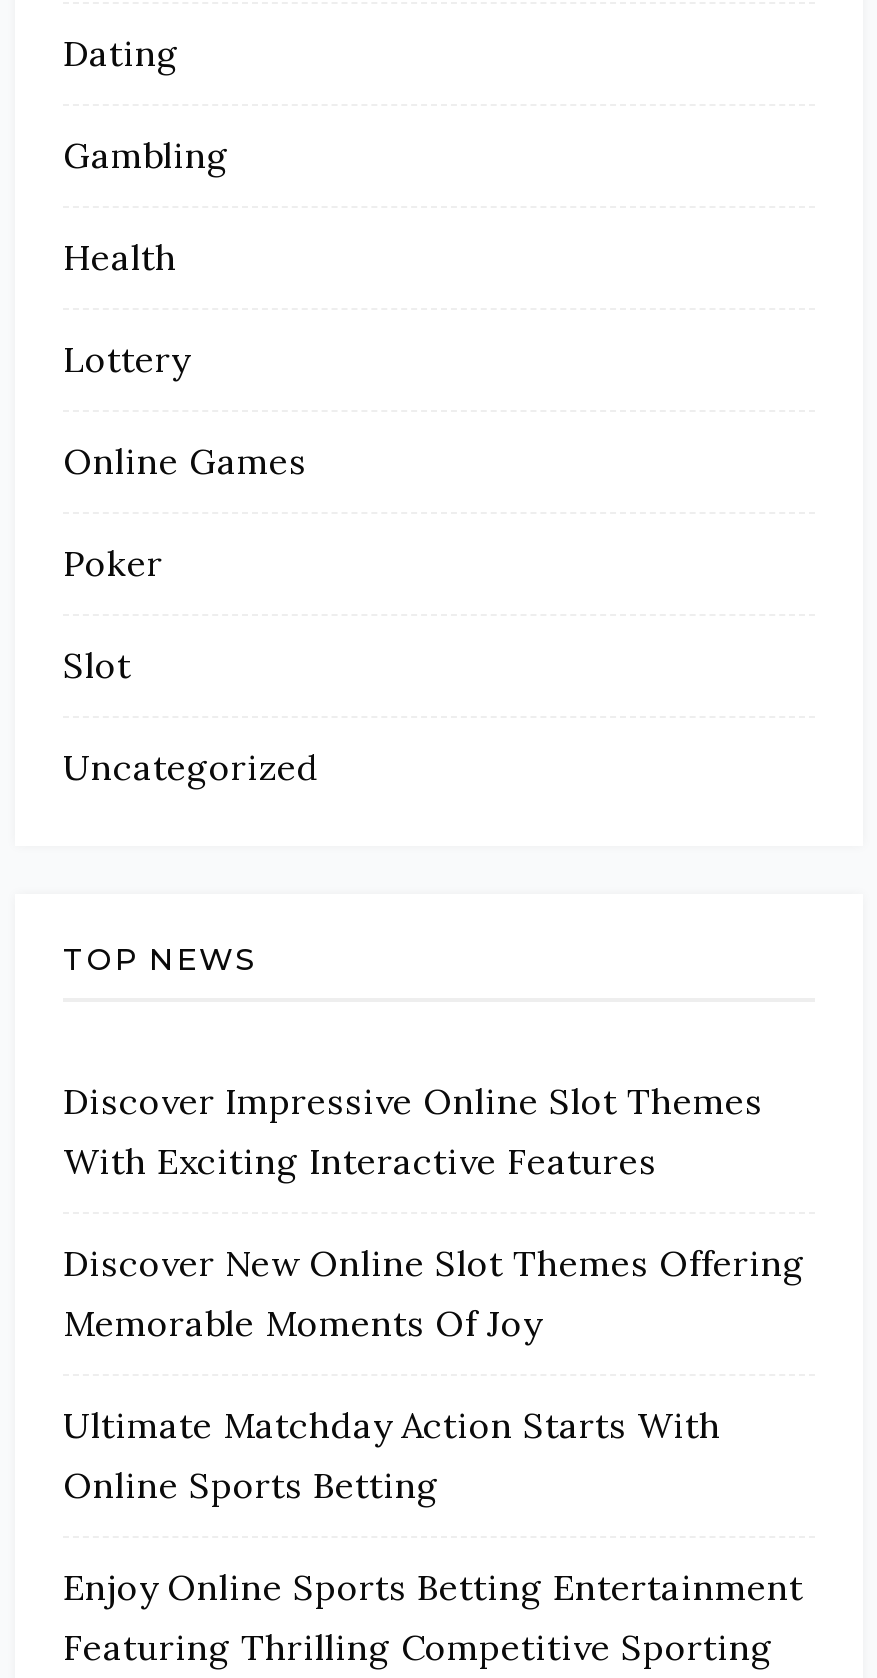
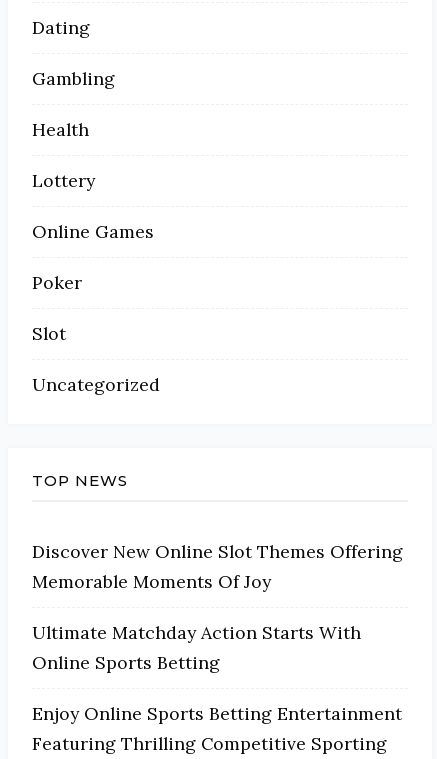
[63,1078,763,1184] Discover Impressive Online Slot Themes | With Exciting Interactive Features -> none

